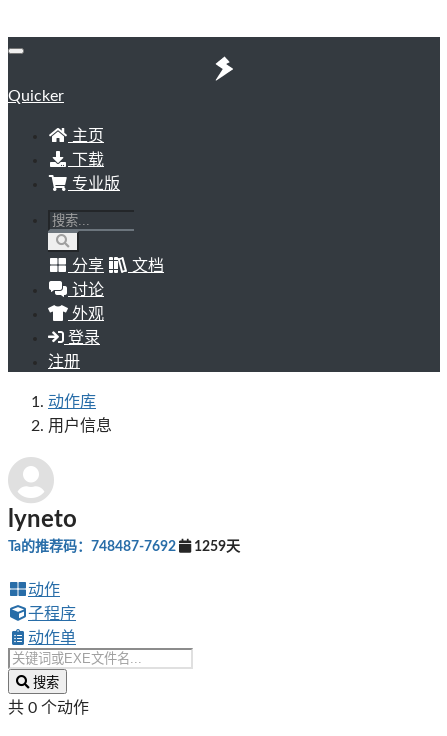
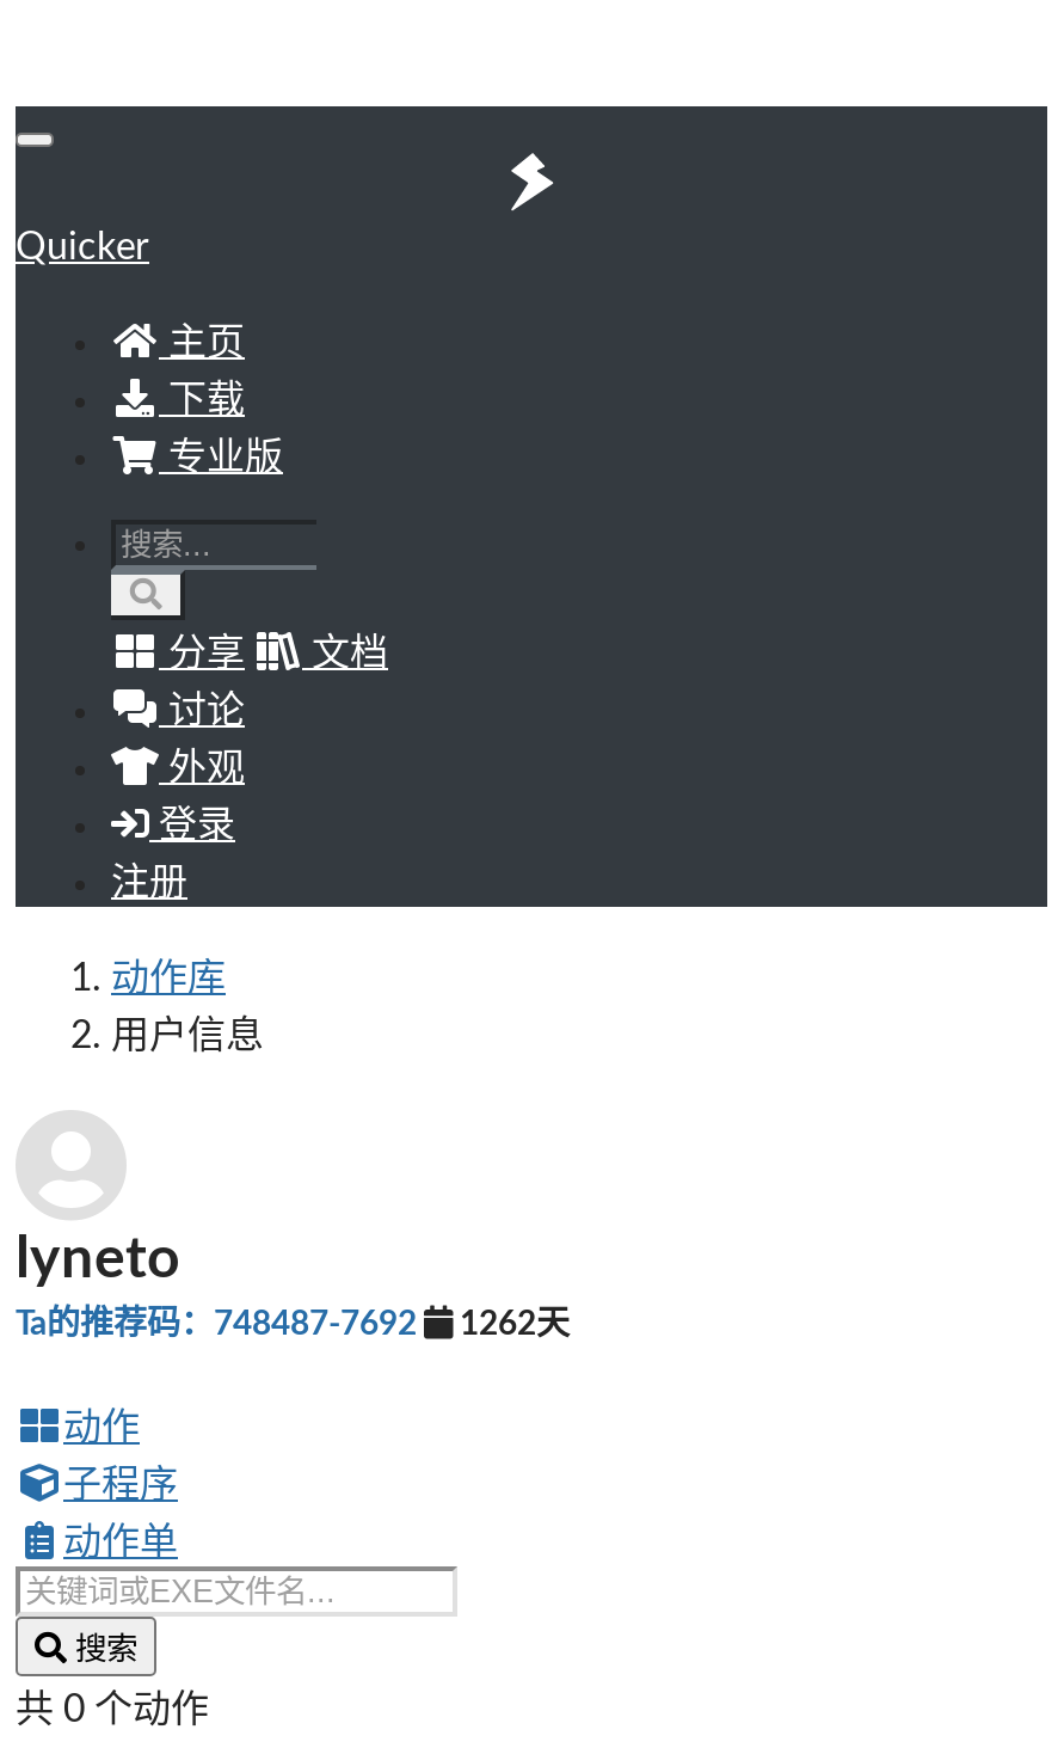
[8,540,240,554] Ta的推荐码：748487-7692 1259天 -> [16,1308,570,1342] Ta的推荐码：748487-7692 1262天

